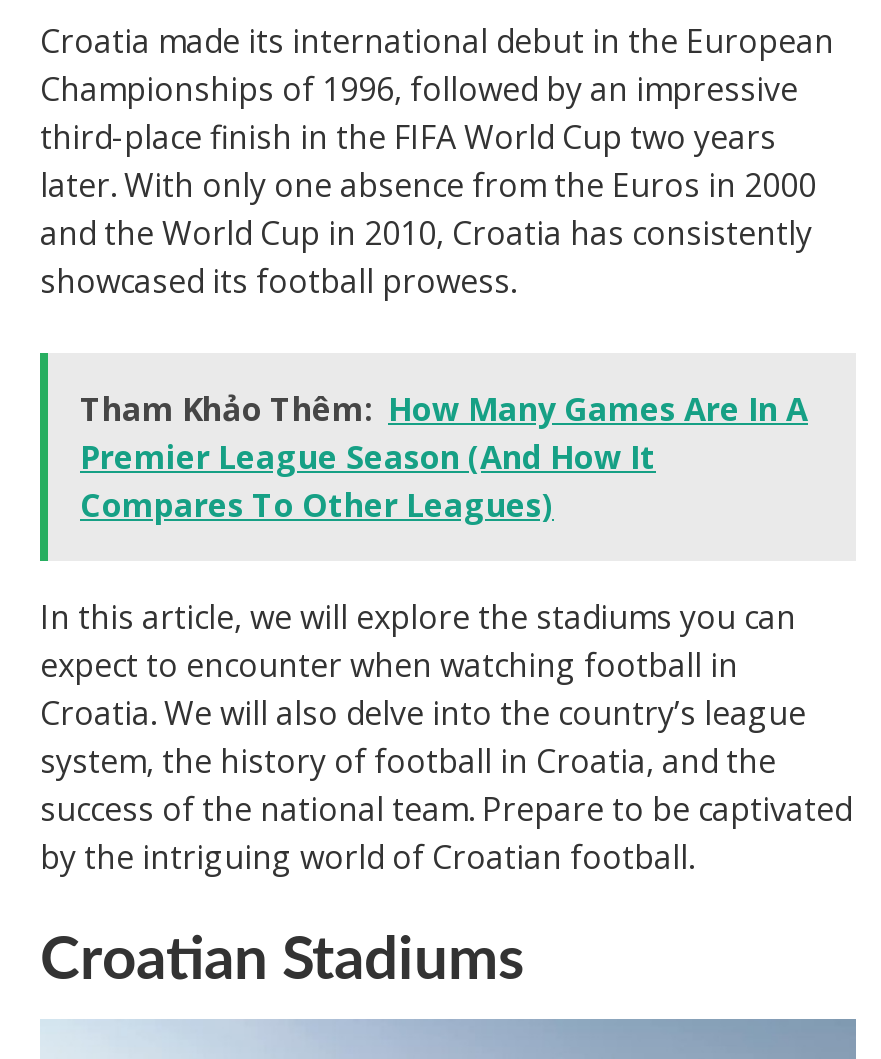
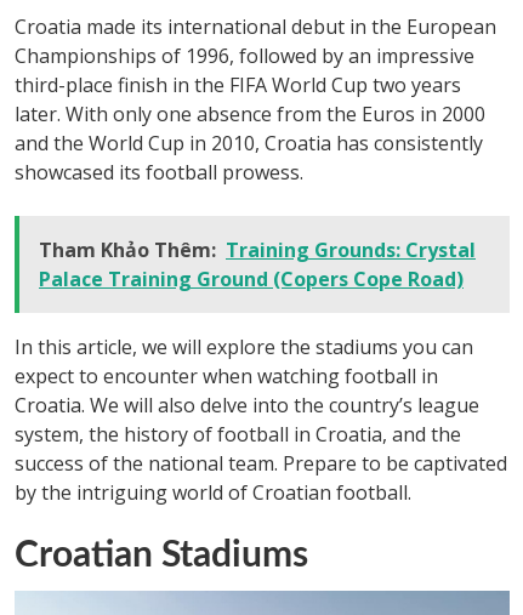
[80,386,808,526] Tham Khảo Thêm: How Many Games Are In A | Premier League Season (And How It | Compares To Other Leagues) -> [39,236,476,292] Tham Khảo Thêm: Training Grounds: Crystal | Palace Training Ground (Copers Cope Road)

